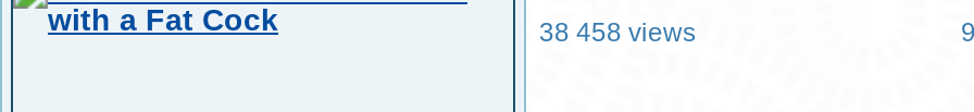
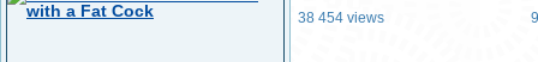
[539,17,696,48] 38 458 views -> [298,10,384,26] 38 454 views

